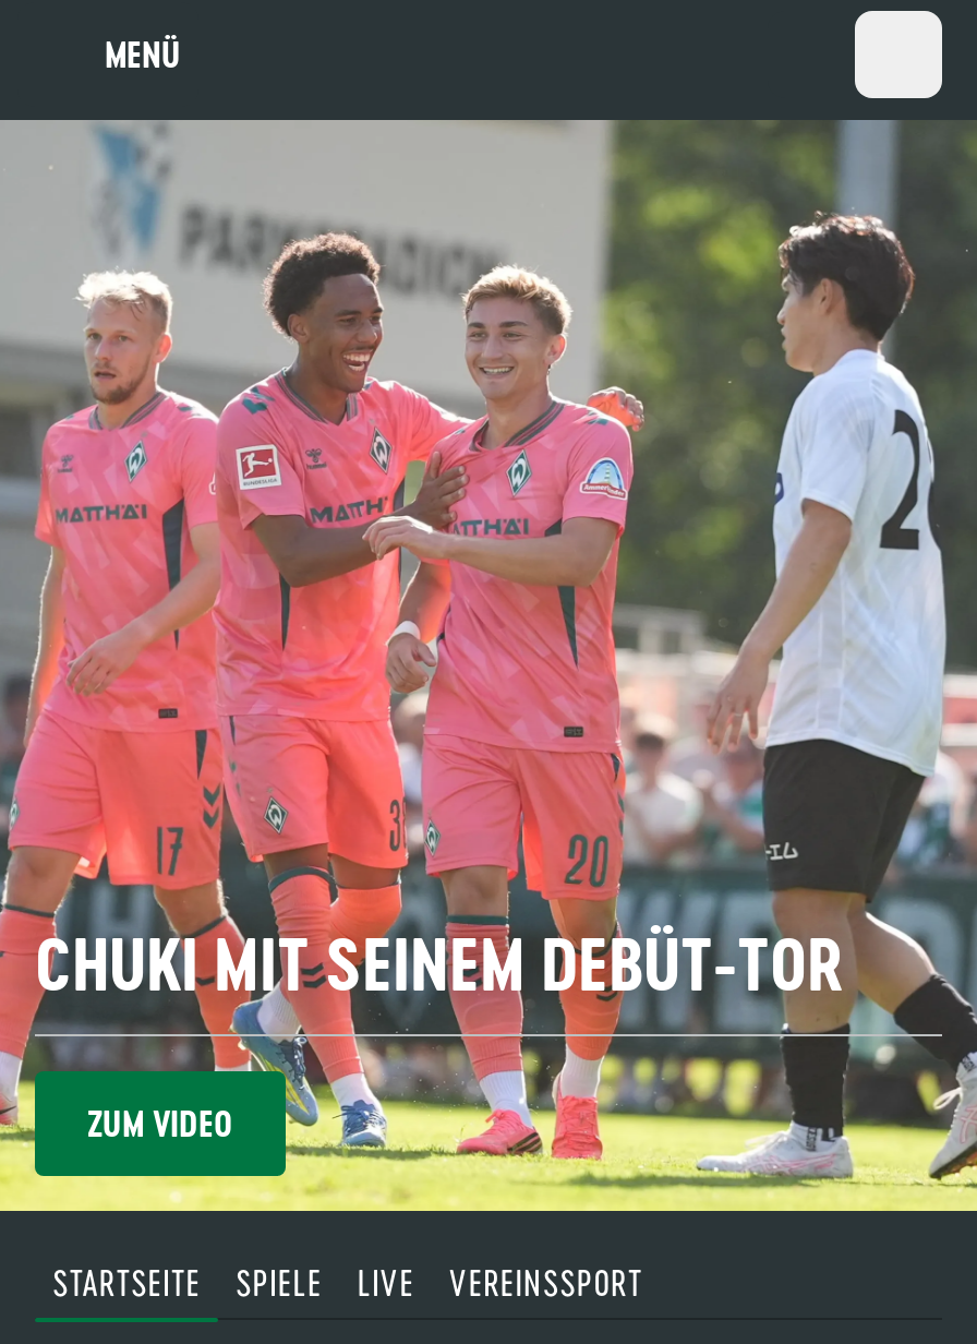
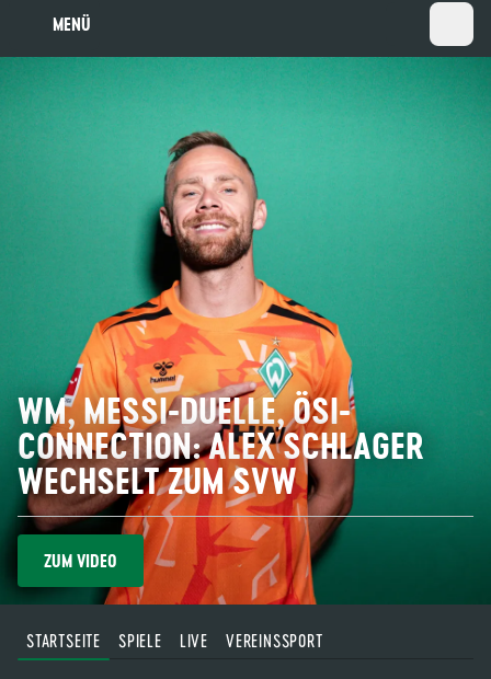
[7,118,970,1213] [image] | CHUKI MIT SEINEM DEBÜT-TOR -> [3,57,488,606] [image] | WM, MESSI-DUELLE, ÖSI- | CONNECTION: ALEX SCHLAGER | WECHSELT ZUM SVW

